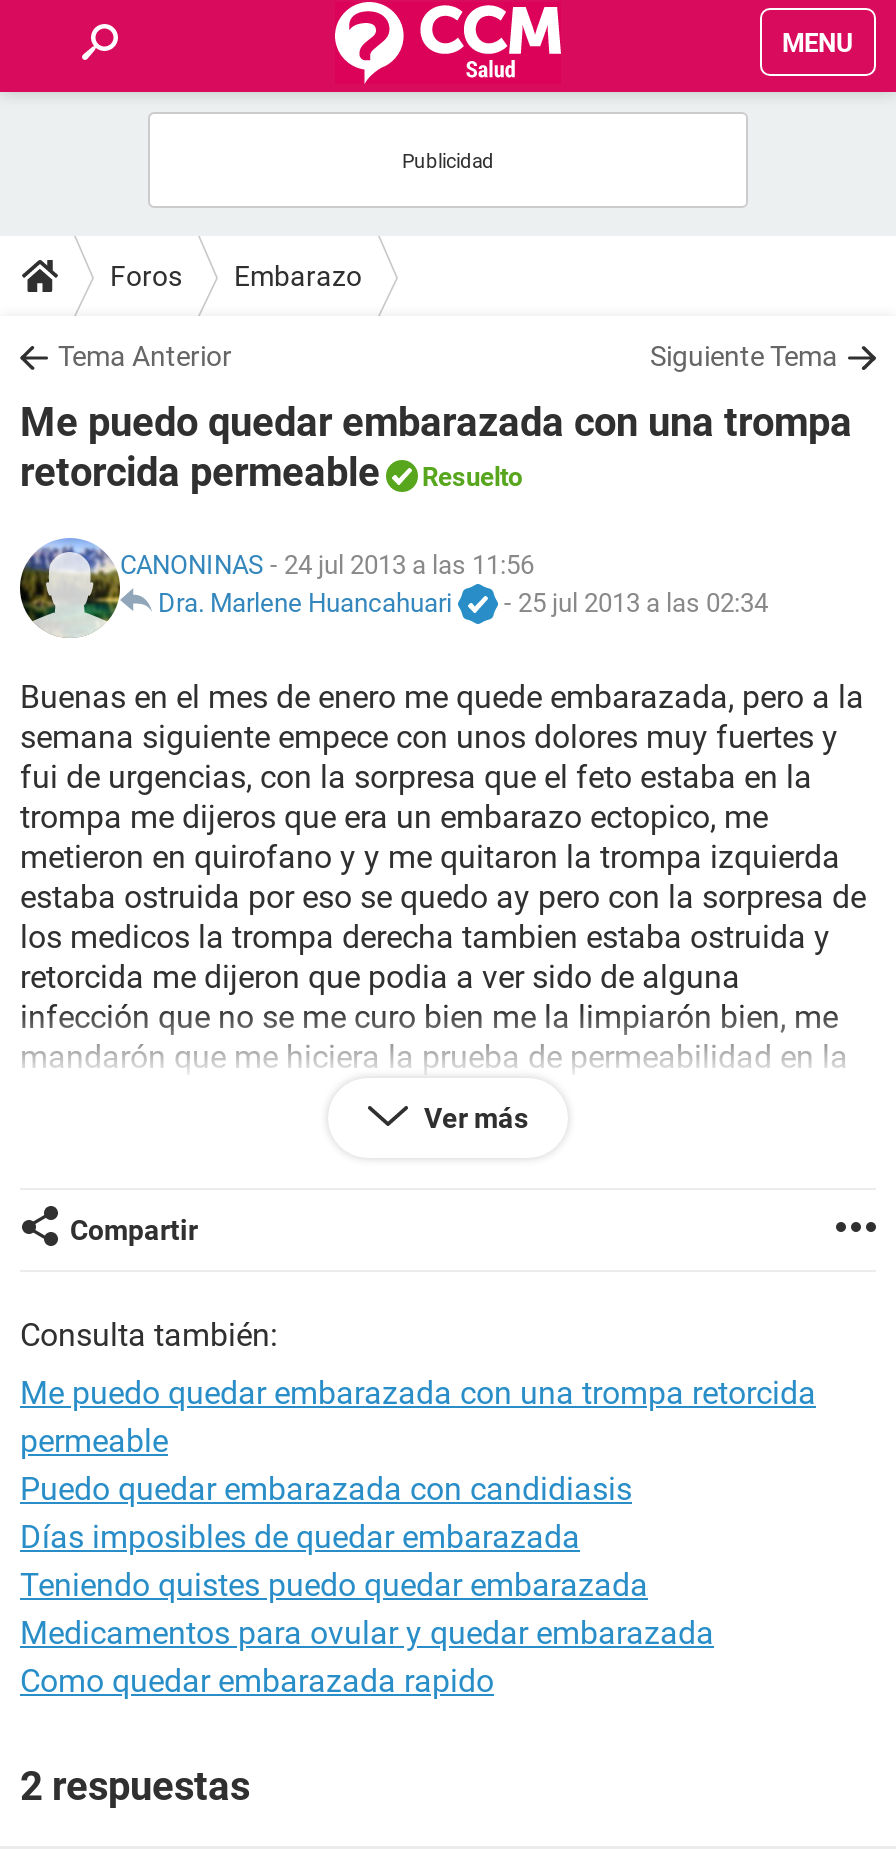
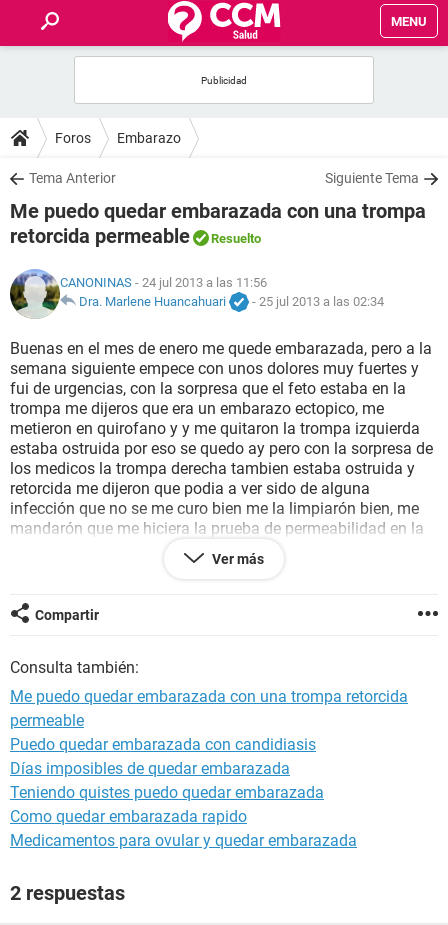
moved [20,1614,714,1652] -> [10,831,357,850]: Medicamentos para ovular y quedar embarazada
moved [20,1662,494,1700] -> [10,807,247,826]: Como quedar embarazada rapido

